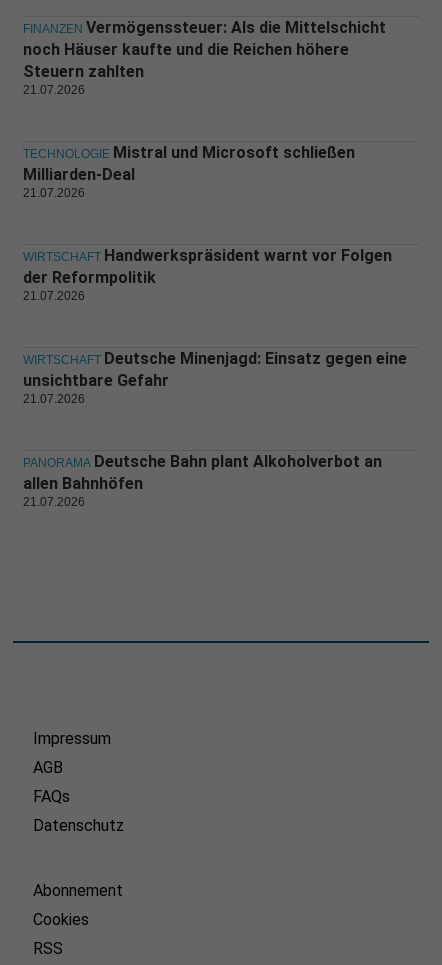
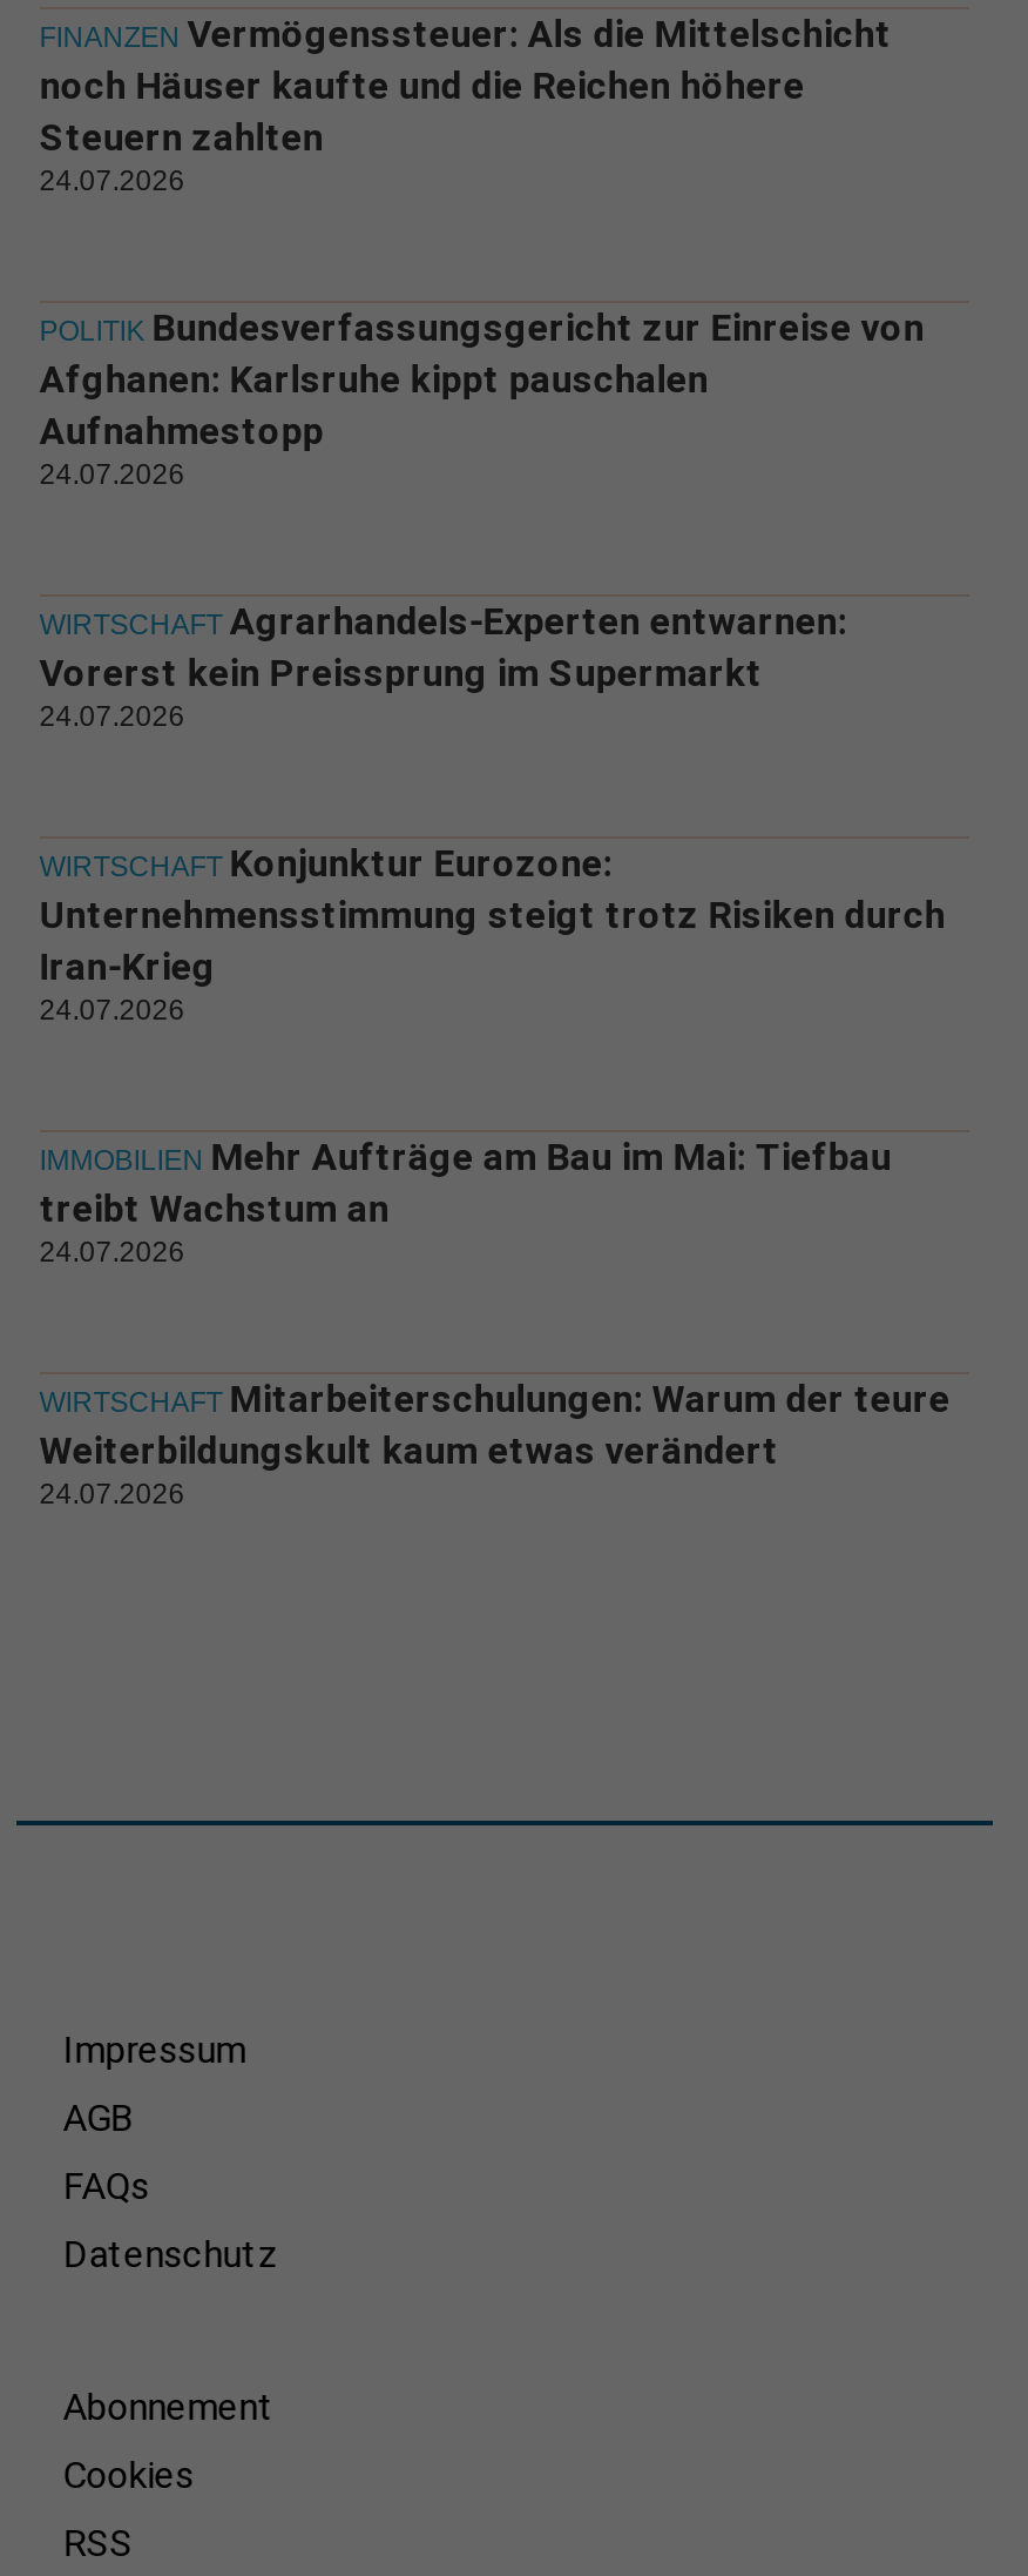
[23,83,407,509] 21.07.2026 | TECHNOLOGIE Mistral und Microsoft schließen | Milliarden-Deal | 21.07.2026 | WIRTSCHAFT Handwerkspräsident warnt vor Folgen | der Reformpolitik | 21.07.2026 | WIRTSCHAFT Deutsche Minenjagd: Einsatz gegen eine | unsichtbare Gefahr | 21.07.2026 | PANORAMA Deutsche Bahn plant Alkoholverbot an | allen Bahnhöfen | 21.07.2026 -> [39,165,950,1511] 24.07.2026 | POLITIK Bundesverfassungsgericht zur Einreise von | Afghanen: Karlsruhe kippt pauschalen | Aufnahmestopp | 24.07.2026 | WIRTSCHAFT Agrarhandels-Experten entwarnen: | Vorerst kein Preissprung im Supermarkt | 24.07.2026 | WIRTSCHAFT Konjunktur Eurozone: | Unternehmensstimmung steigt trotz Risiken durch | Iran-Krieg | 24.07.2026 | IMMOBILIEN Mehr Aufträge am Bau im Mai: Tiefbau | treibt Wachstum an | 24.07.2026 | WIRTSCHAFT Mitarbeiterschulungen: Warum der teure | Weiterbildungskult kaum etwas verändert | 24.07.2026

